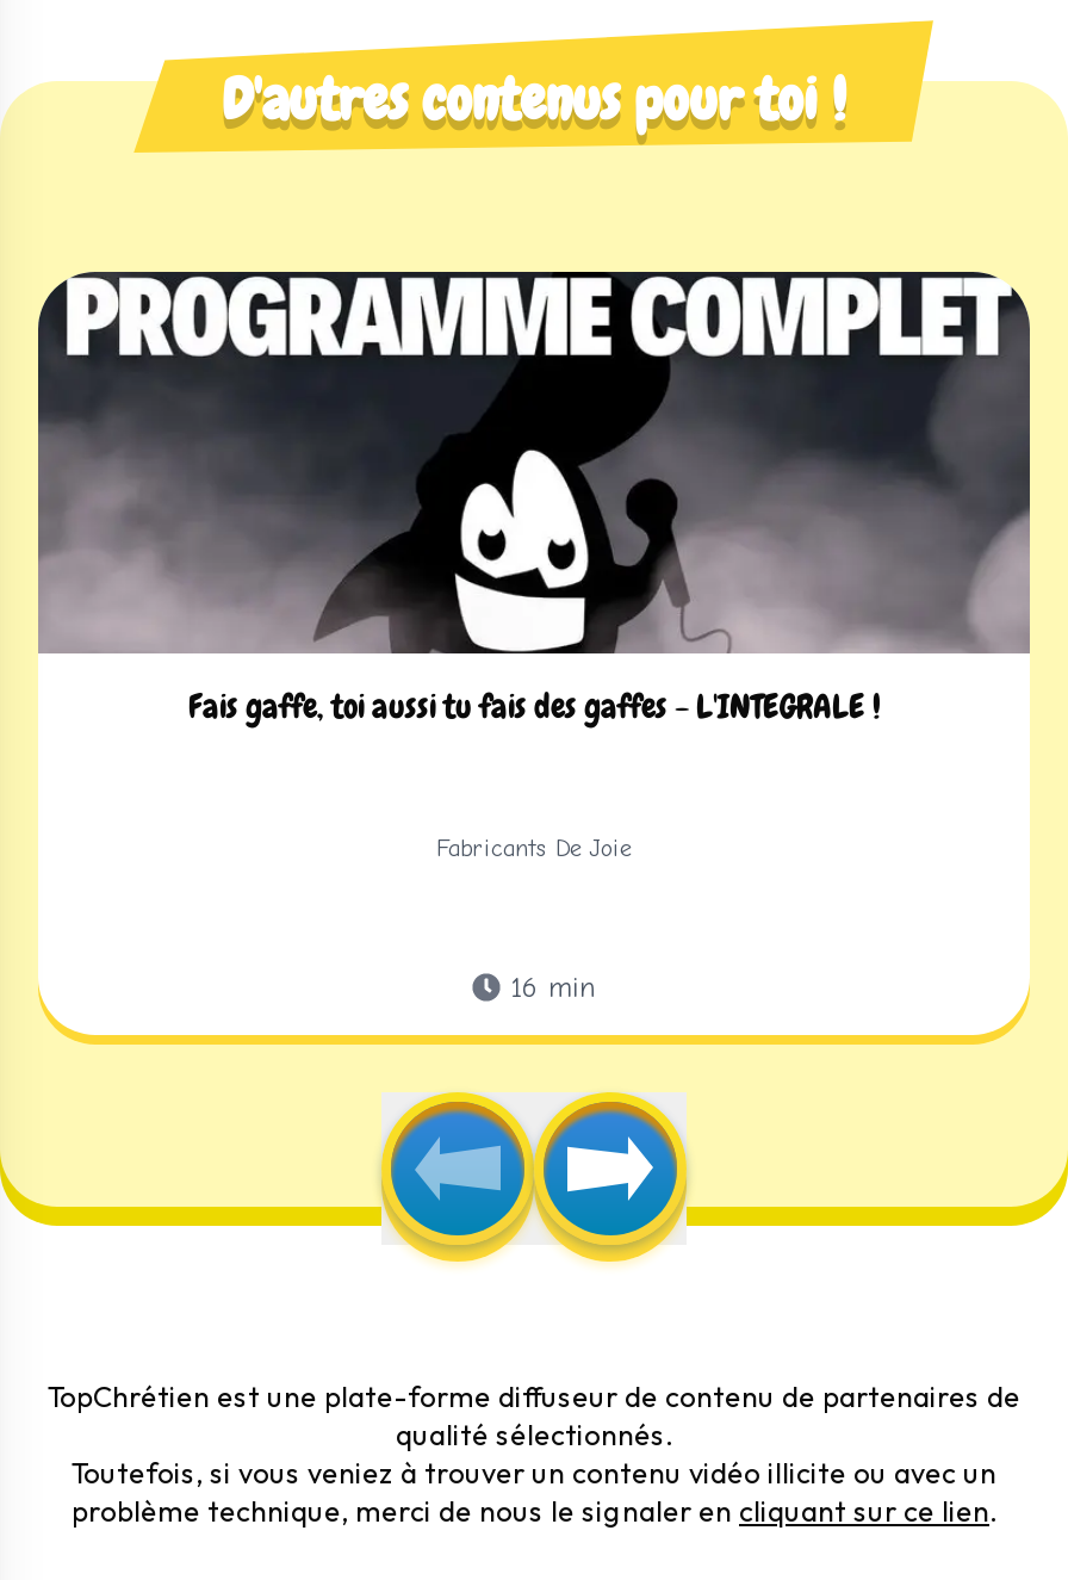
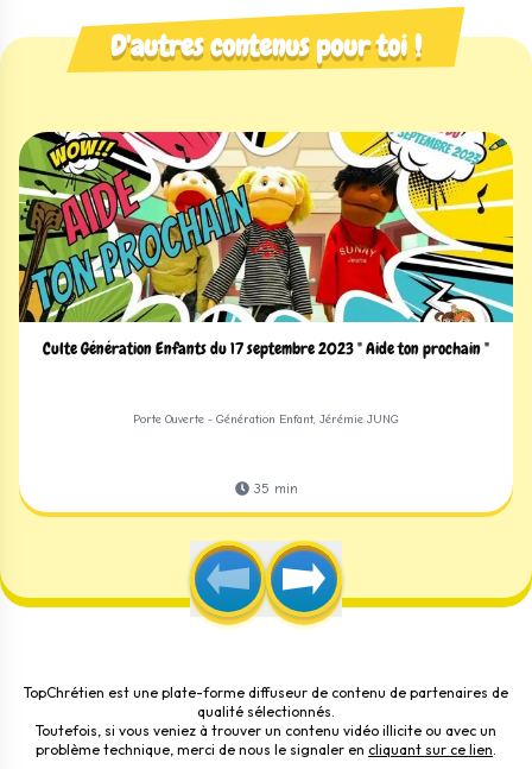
[36,269,1032,727] [image] | Fais gaffe, toi aussi tu fais des gaffes - L'INTEGRALE ! -> [18,131,514,359] [image] | Culte Génération Enfants du 17 septembre 2023 " Aide ton prochain "
[436,834,632,862] Fabricants De Joie -> [133,412,399,426] Porte Ouverte - Génération Enfant, Jérémie JUNG
[510,971,596,1004] 16 min -> [254,480,297,497] 35 min

